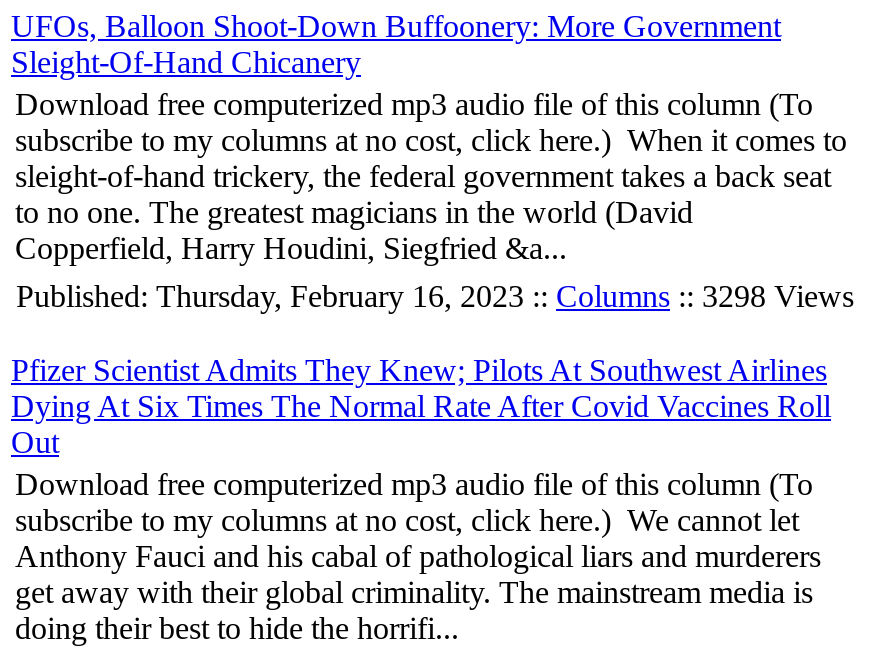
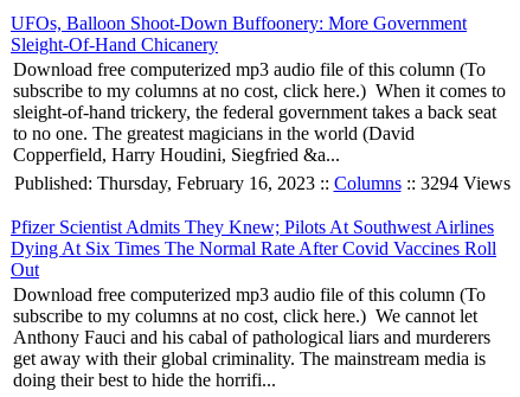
[16,280,854,314] Published: Thursday, February 16, 2023 :: Columns:: 3298 Views -> [14,174,510,194] Published: Thursday, February 16, 2023 :: Columns:: 3294 Views

